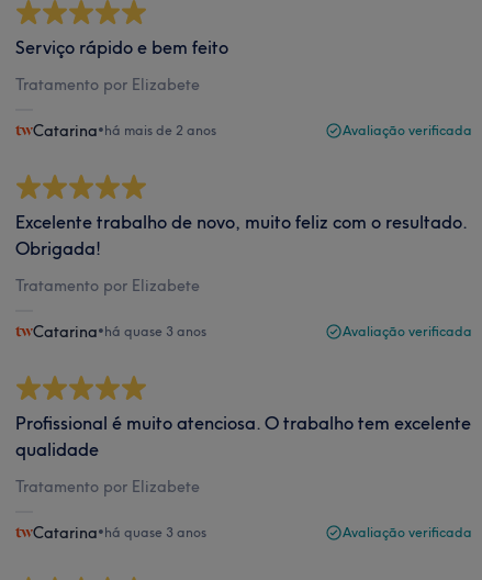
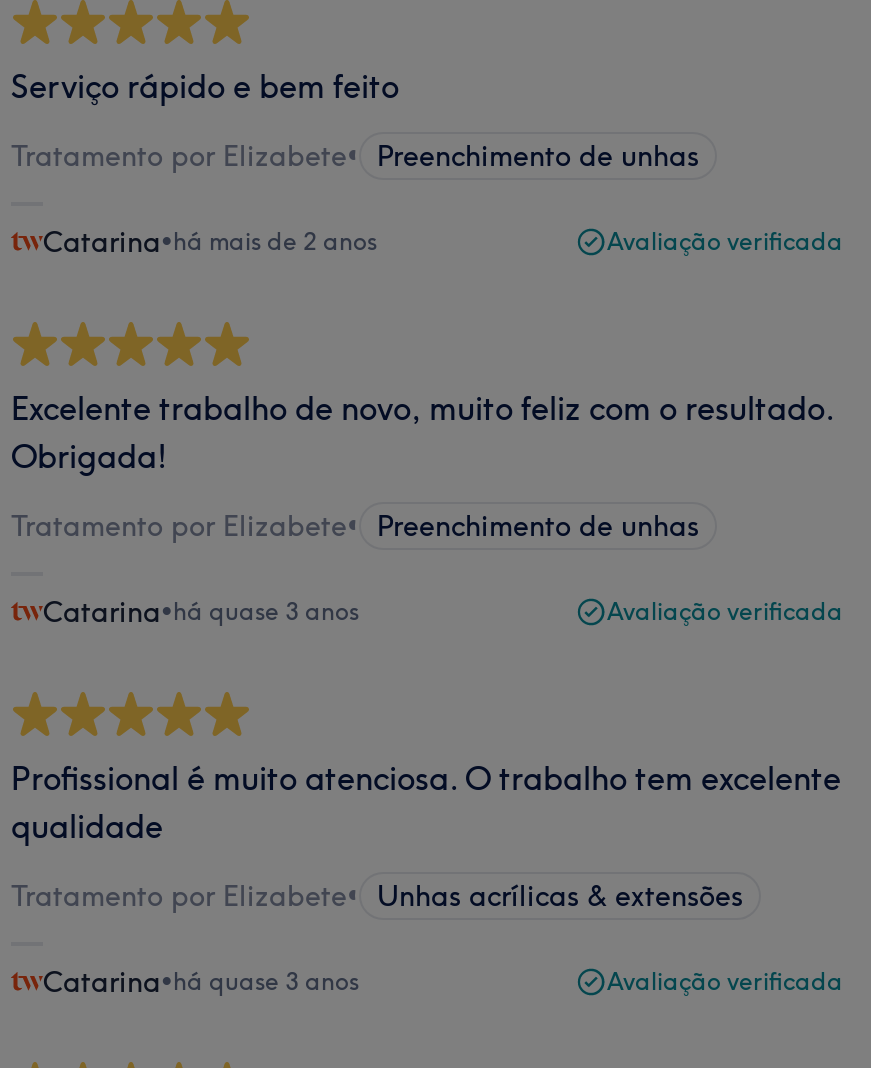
[15,75,200,94] Tratamento por Elizabete -> [11,138,699,174] Tratamento por Elizabete• Preenchimento de unhas
[15,276,200,295] Tratamento por Elizabete -> [11,508,699,544] Tratamento por Elizabete• Preenchimento de unhas
[15,477,200,497] Tratamento por Elizabete -> [11,878,743,914] Tratamento por Elizabete• Unhas acrílicas & extensões

